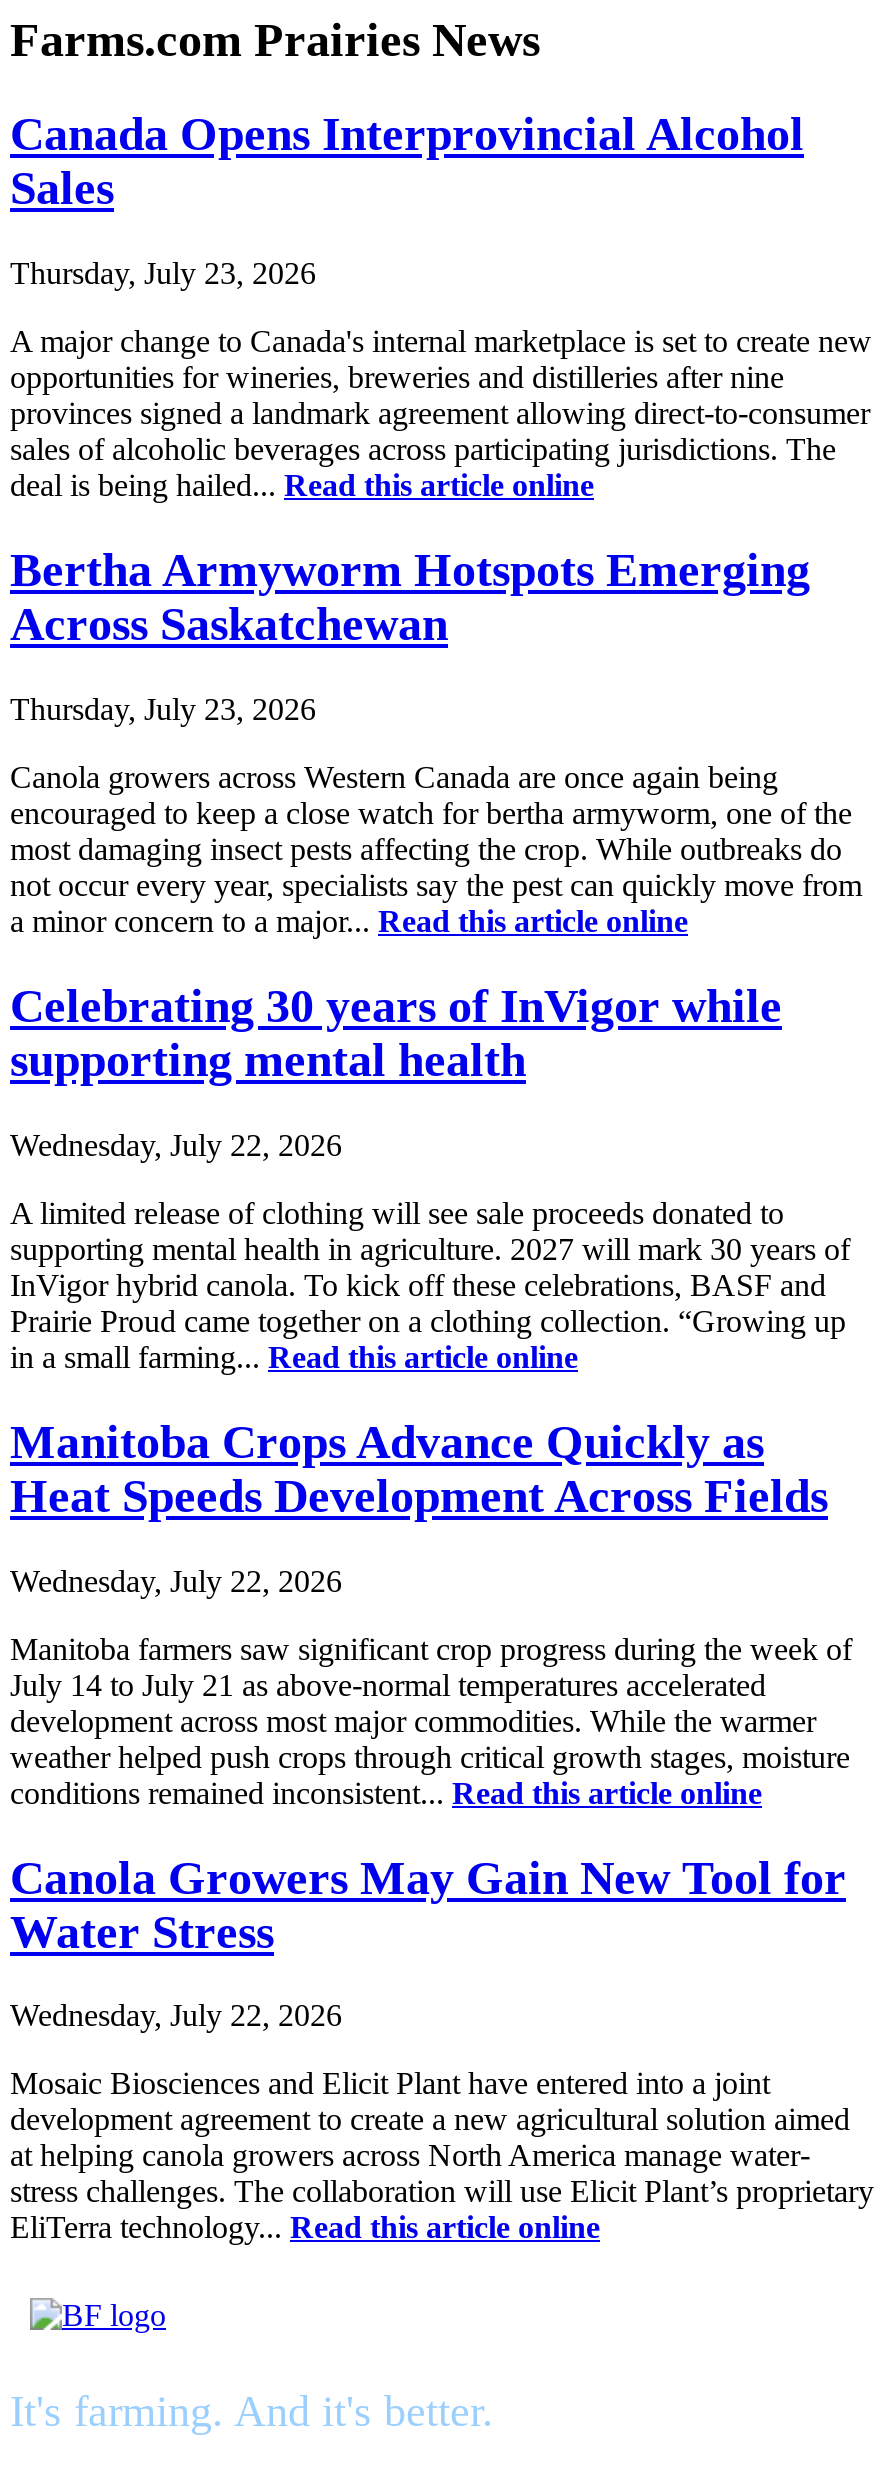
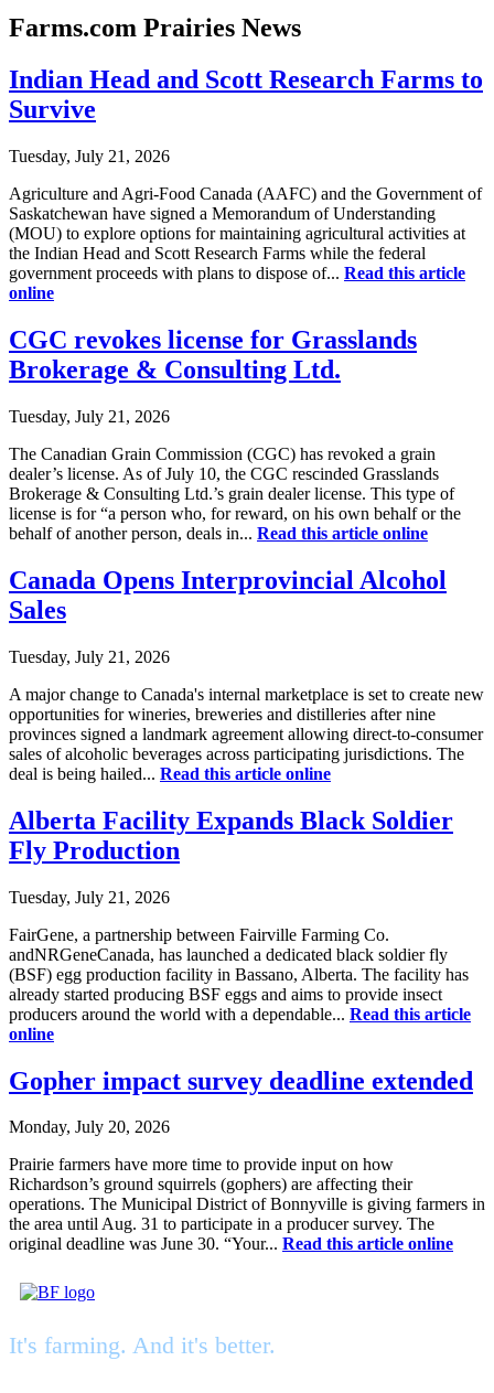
none -> [9,65,483,543] Indian Head and Scott Research Farms to | Survive | Tuesday, July 21, 2026 | Agriculture and Agri-Food Canada (AAFC) and the Government of | Saskatchewan have signed a Memorandum of Understanding | (MOU) to explore options for maintaining agricultural activities at | the Indian Head and Scott Research Farms while the federal | government proceeds with plans to dispose of... Read this article | online | CGC revokes license for Grasslands | Brokerage & Consulting Ltd. | Tuesday, July 21, 2026 | The Canadian Grain Commission (CGC) has revoked a grain | dealer’s license. As of July 10, the CGC rescinded Grasslands | Brokerage & Consulting Ltd.’s grain dealer license. This type of | license is for “a person who, for reward, on his own behalf or the | behalf of another person, deals in... Read this article online
moved [10,108,804,214] -> [9,566,447,624]: Canada Opens Interprovincial Alcohol | Sales
[10,256,316,290] Thursday, July 23, 2026 -> [9,647,170,666] Tuesday, July 21, 2026
moved [10,324,872,502] -> [9,685,484,783]: A major change to Canada's internal marketplace is set to create new | opportunities for wineries, breweries and distilleries after nine | provinces signed a landmark agreement allowing direct-to-consumer | sales of alcoholic beverages across participating jurisdictions. The | deal is being hailed... Read this article online
[10,544,874,2245] Bertha Armyworm Hotspots Emerging | Across Saskatchewan | Thursday, July 23, 2026 | Canola growers across Western Canada are once again being | encouraged to keep a close watch for bertha armyworm, one of the | most damaging insect pests affecting the crop. While outbreaks do | not occur every year, specialists say the pest can quickly move from | a minor concern to a major... Read this article online | Celebrating 30 years of InVigor while | supporting mental health | Wednesday, July 22, 2026 | A limited release of clothing will see sale proceeds donated to | supporting mental health in agriculture. 2027 will mark 30 years of | InVigor hybrid canola. To kick off these celebrations, BASF and | Prairie Proud came together on a clothing collection. “Growing up | in a small farming... Read this article online | Manitoba Crops Advance Quickly as | Heat Speeds Development Across Fields | Wednesday, July 22, 2026 | Manitoba farmers saw significant crop progress during the week of | July 14 to July 21 as above-normal temperatures accelerated | development across most major commodities. While the warmer | weather helped push crops through critical growth stages, moisture | conditions remained inconsistent... Read this article online | Canola Growers May Gain New Tool for | Water Stress | Wednesday, July 22, 2026 | Mosaic Biosciences and Elicit Plant have entered into a joint | development agreement to create a new agricultural solution aimed | at helping canola growers across North America manage water- | stress challenges. The collaboration will use Elicit Plant’s proprietary | EliTerra technology... Read this article online -> [9,806,485,1253] Alberta Facility Expands Black Soldier | Fly Production | Tuesday, July 21, 2026 | FairGene, a partnership between Fairville Farming Co. | andNRGeneCanada, has launched a dedicated black soldier fly | (BSF) egg production facility in Bassano, Alberta. The facility has | already started producing BSF eggs and aims to provide insect | producers around the world with a dependable...Read this article | online | Gopher impact survey deadline extended | Monday, July 20, 2026 | Prairie farmers have more time to provide input on how | Richardson’s ground squirrels (gophers) are affecting their | operations. The Municipal District of Bonnyville is giving farmers in | the area until Aug. 31 to participate in a producer survey. The | original deadline was June 30. “Your... Read this article online

